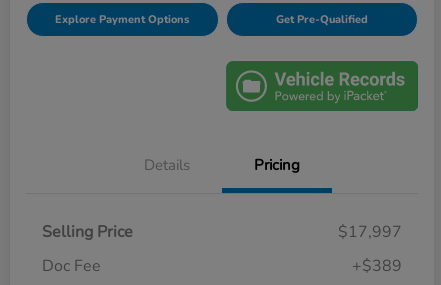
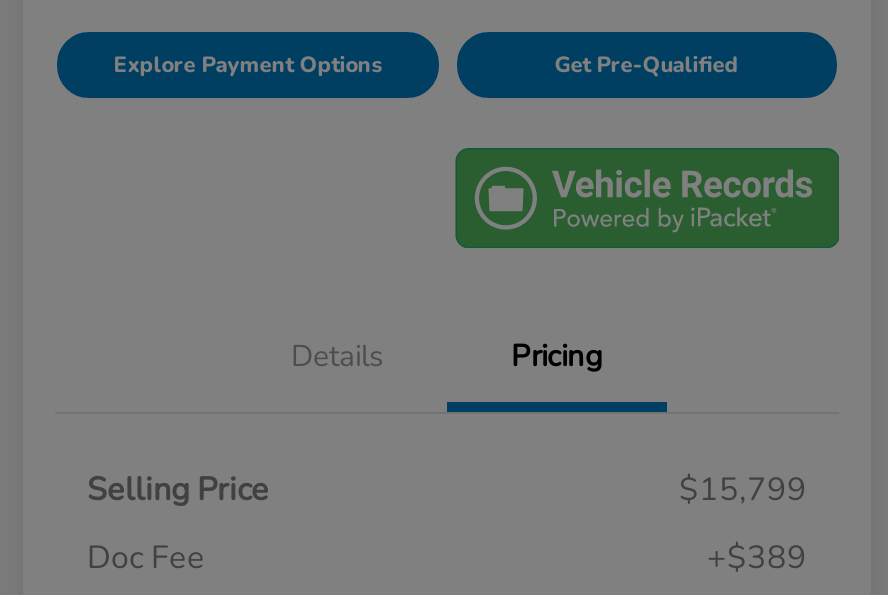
[338,221,402,243] $17,997 -> [679,467,807,511] $15,799

